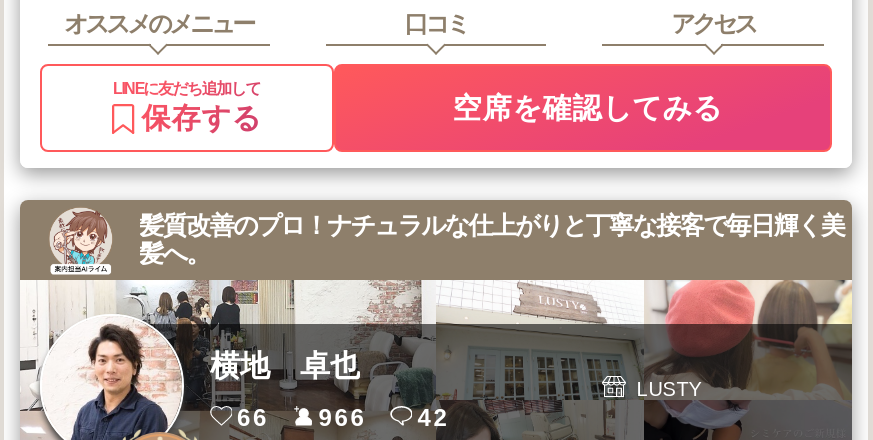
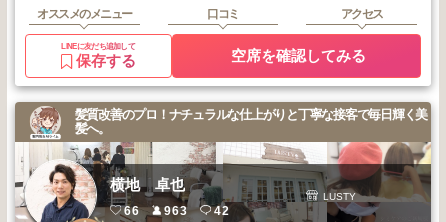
[237,403,449,431] 66 966 42 -> [123,204,230,218] 66 963 42

